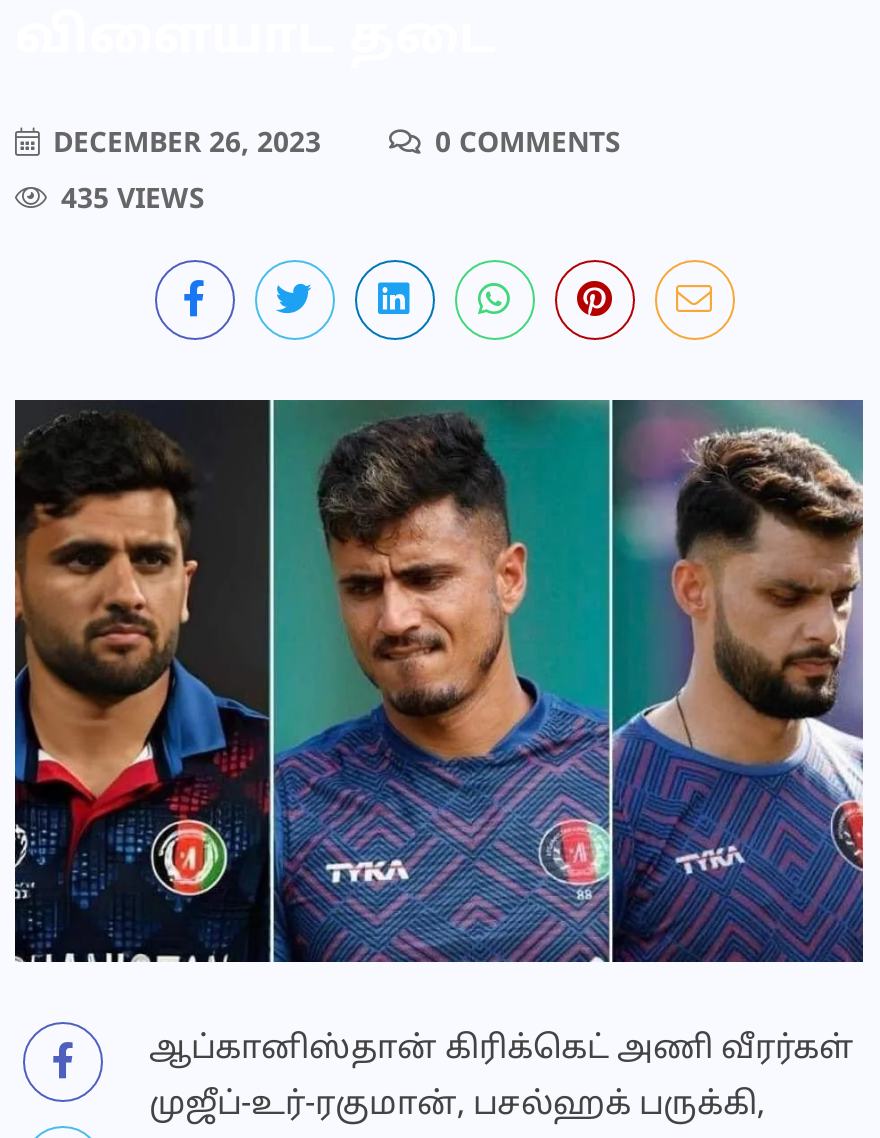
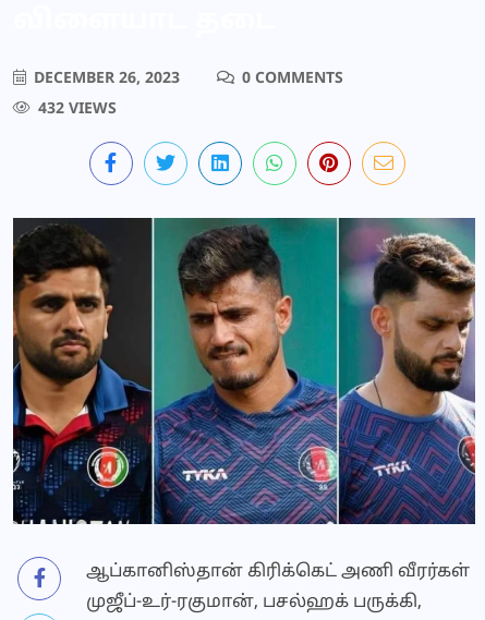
[53,184,205,218] 435 VIEWS -> [34,100,117,119] 432 VIEWS

